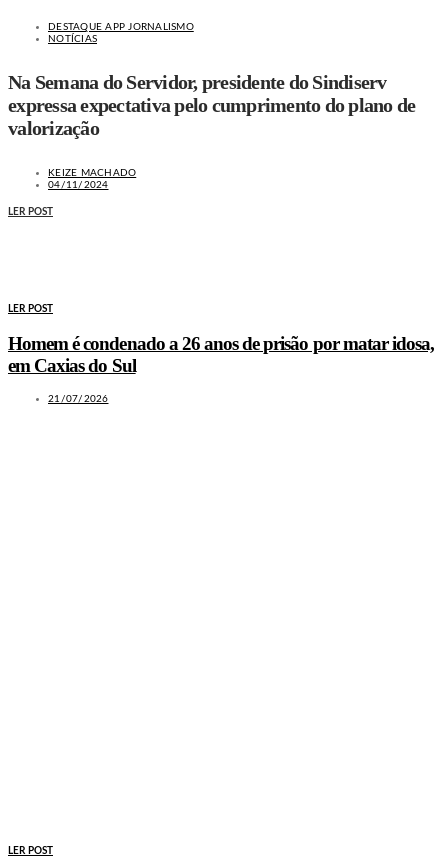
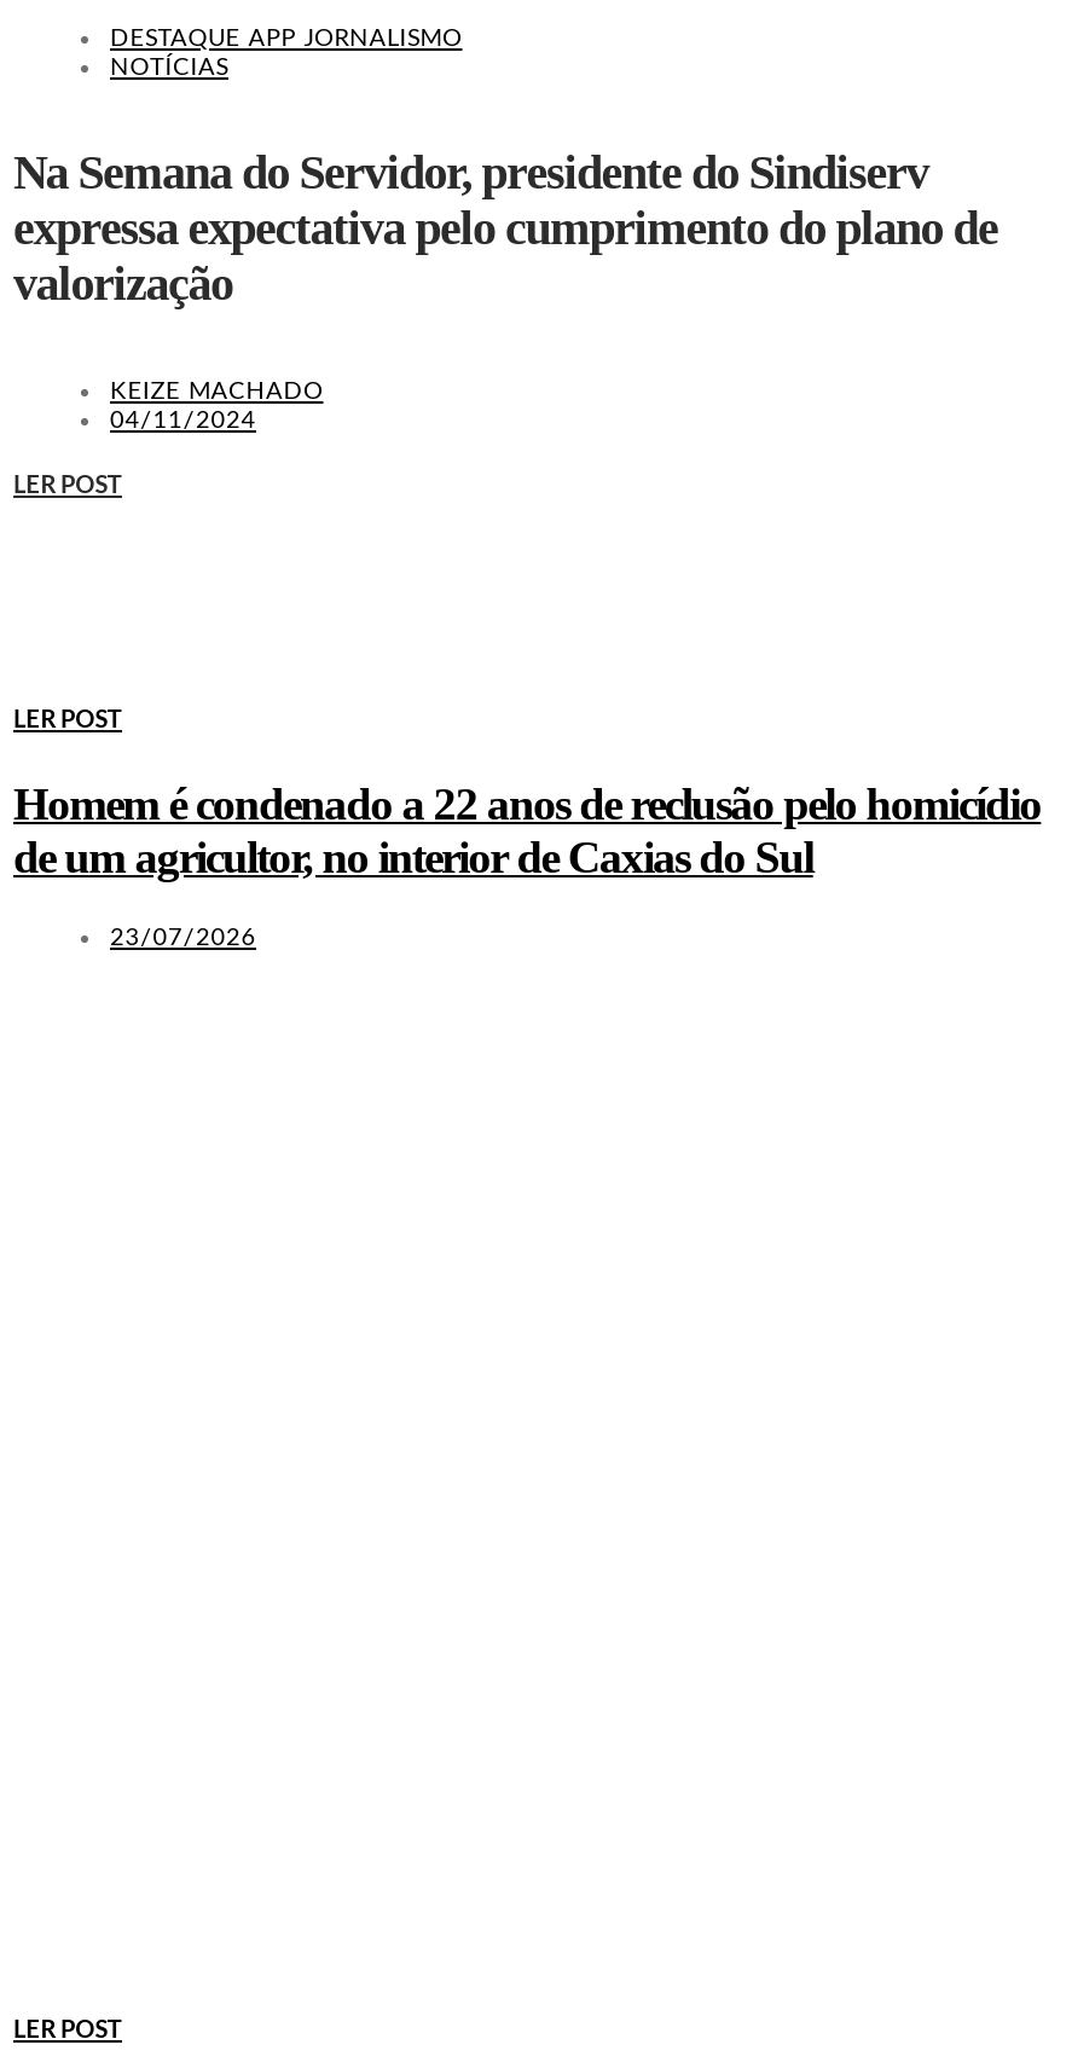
[8,333,434,376] Homem é condenado a 26 anos de prisão por matar idosa, | em Caxias do Sul -> [13,779,1041,883] Homem é condenado a 22 anos de reclusão pelo homicídio | de um agricultor, no interior de Caxias do Sul
[48,394,108,404] 21/07/2026 -> [110,926,256,950] 23/07/2026

